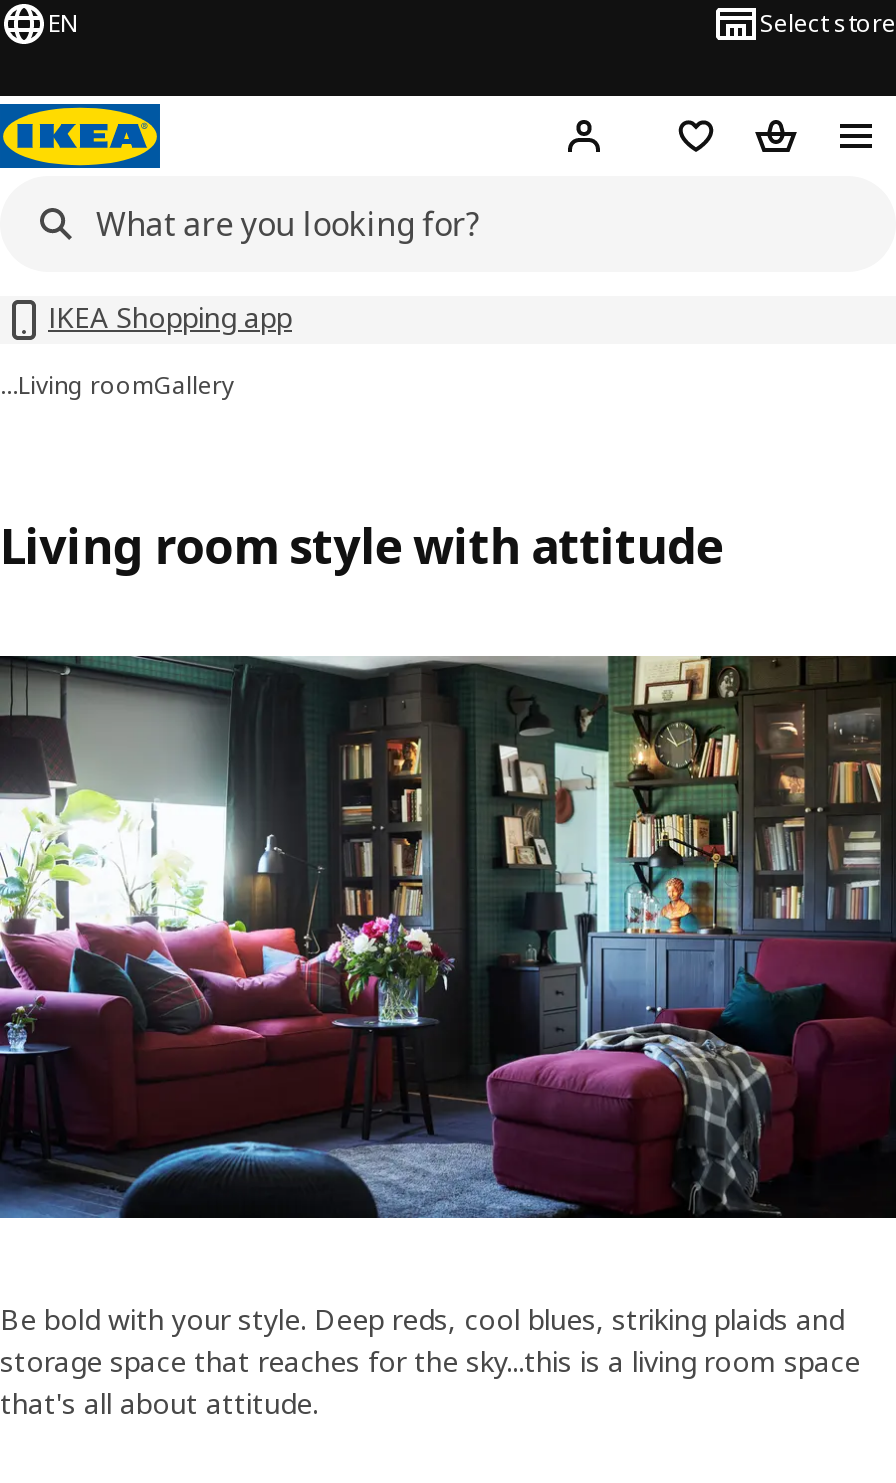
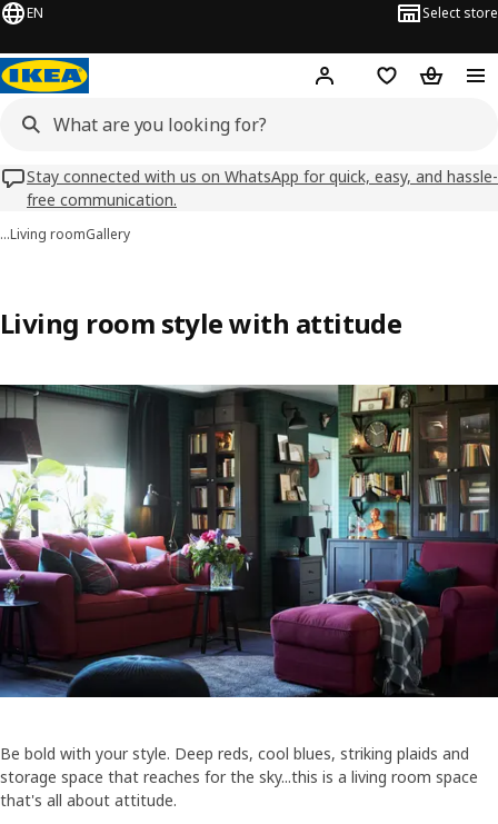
[48,298,292,336] IKEA Shopping app -> [27,166,498,210] Stay connected with us on WhatsApp for quick, easy, and hassle- | free communication.

